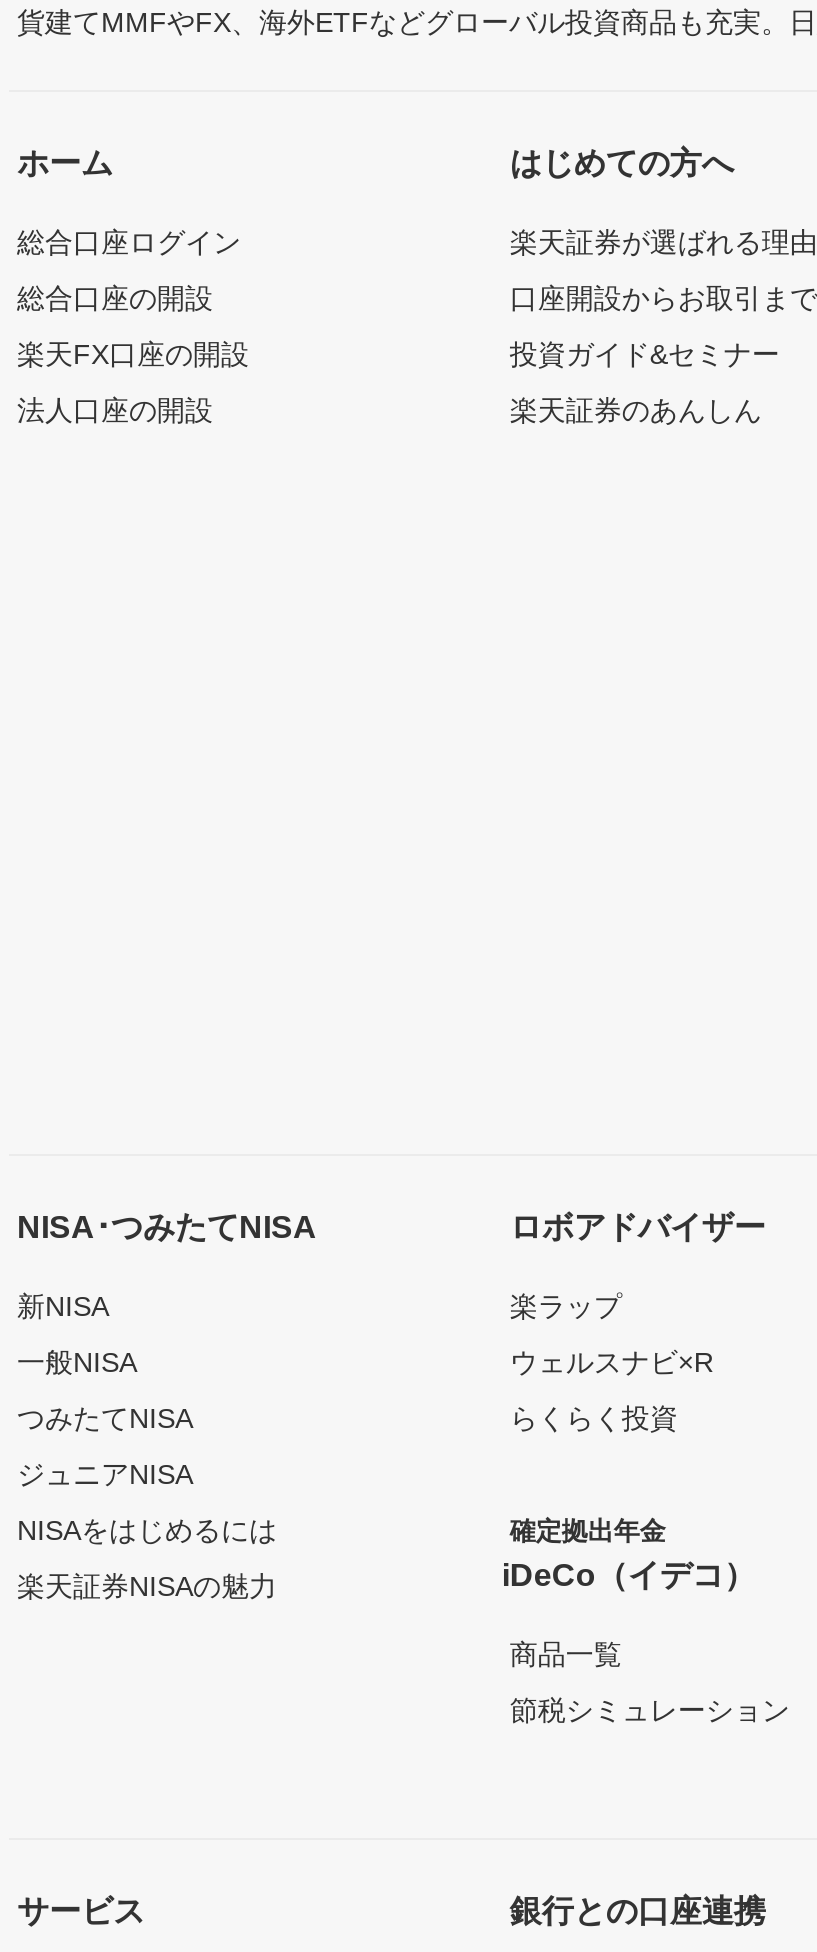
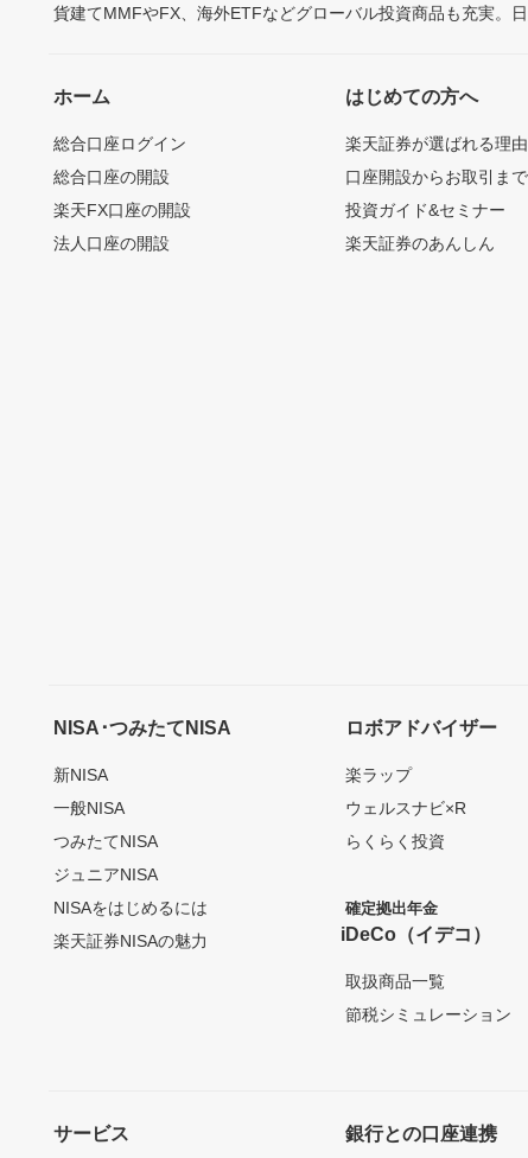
[510,1638,622,1670] 商品一覧 -> [346,972,445,991] 取扱商品一覧

